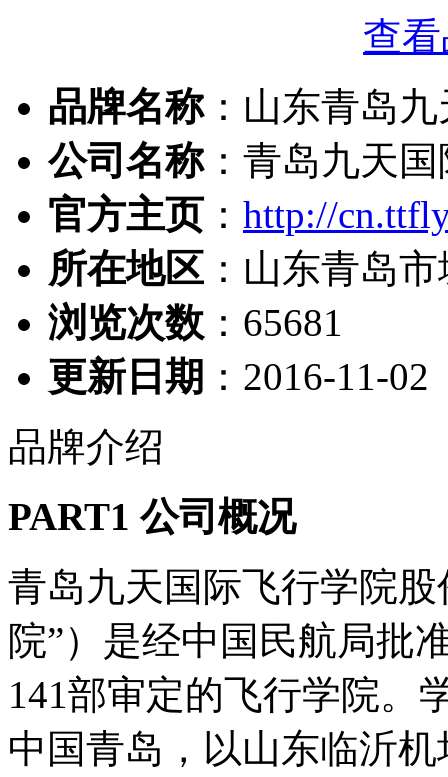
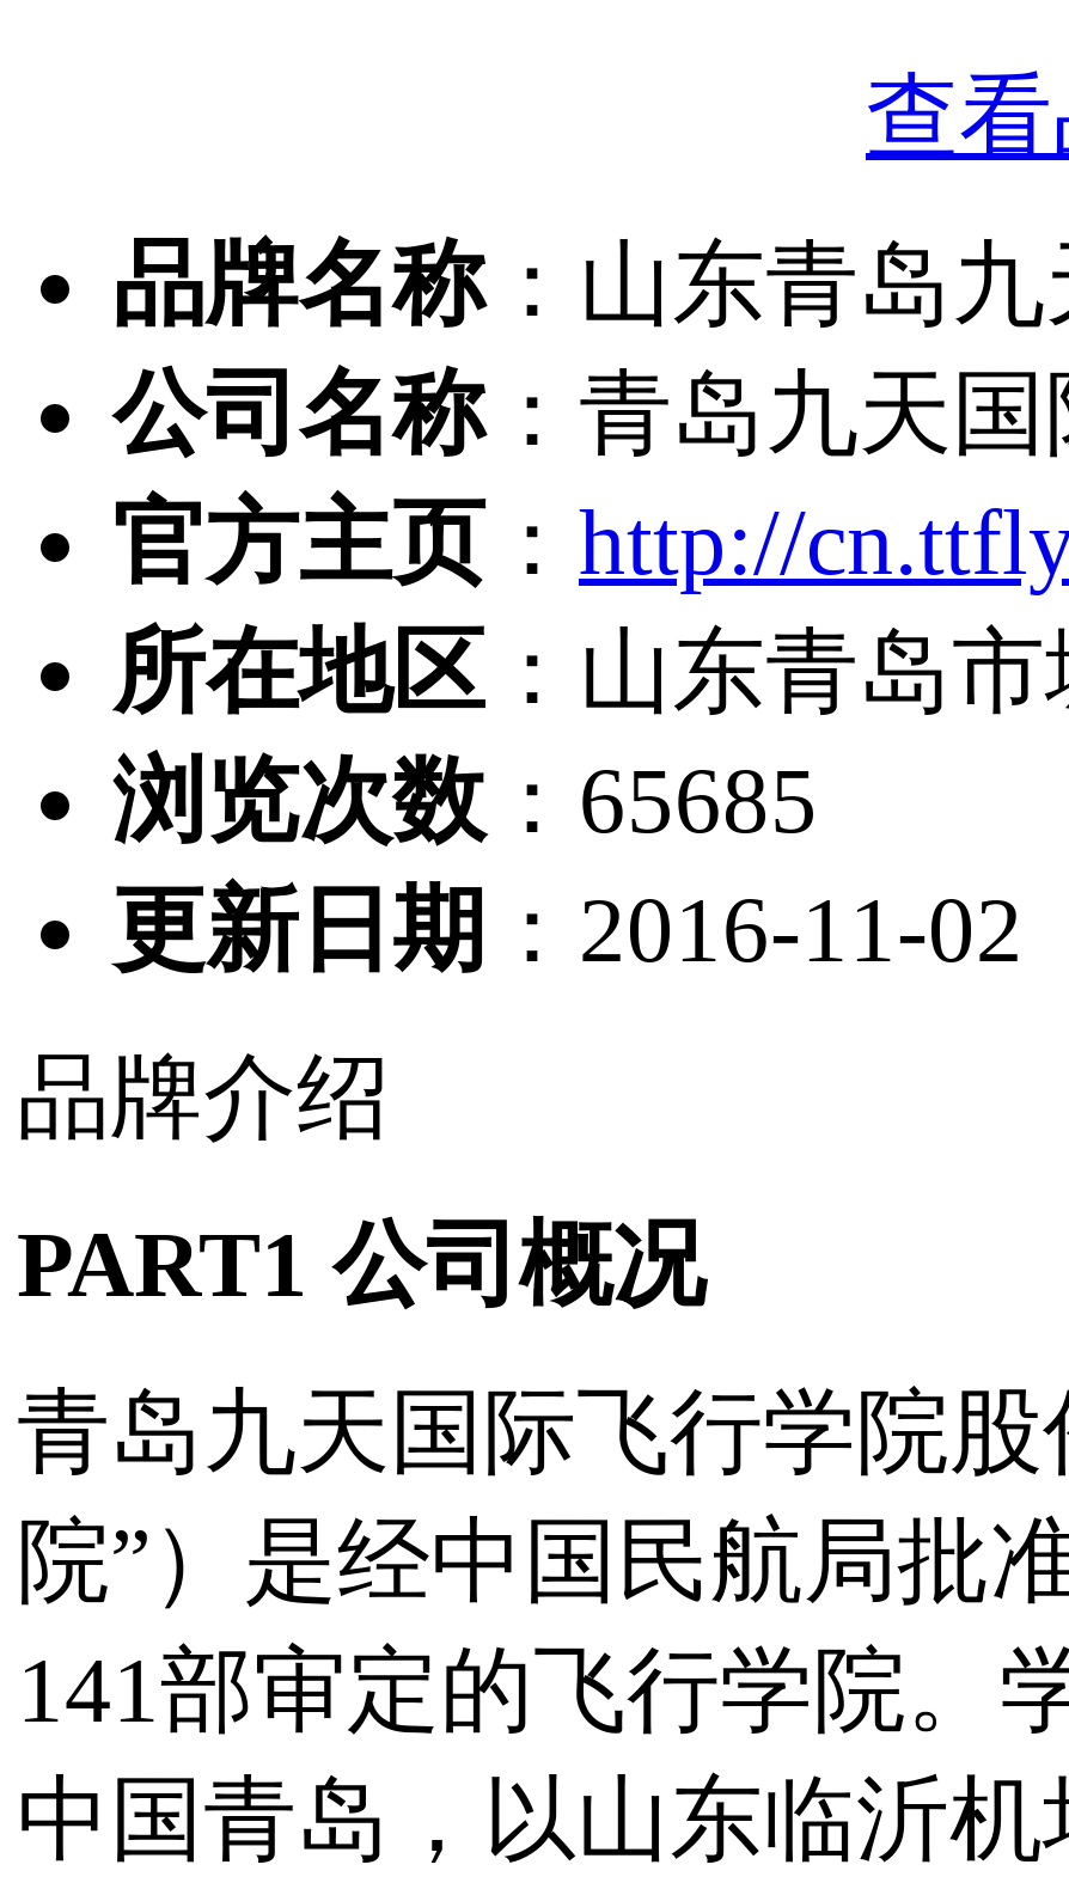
[48,301,343,344] 浏览次数：65681 -> [112,749,818,852] 浏览次数：65685

